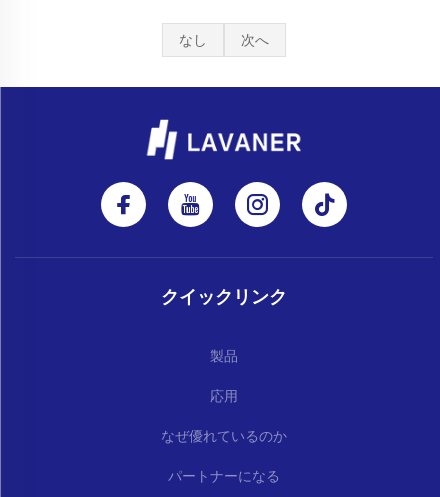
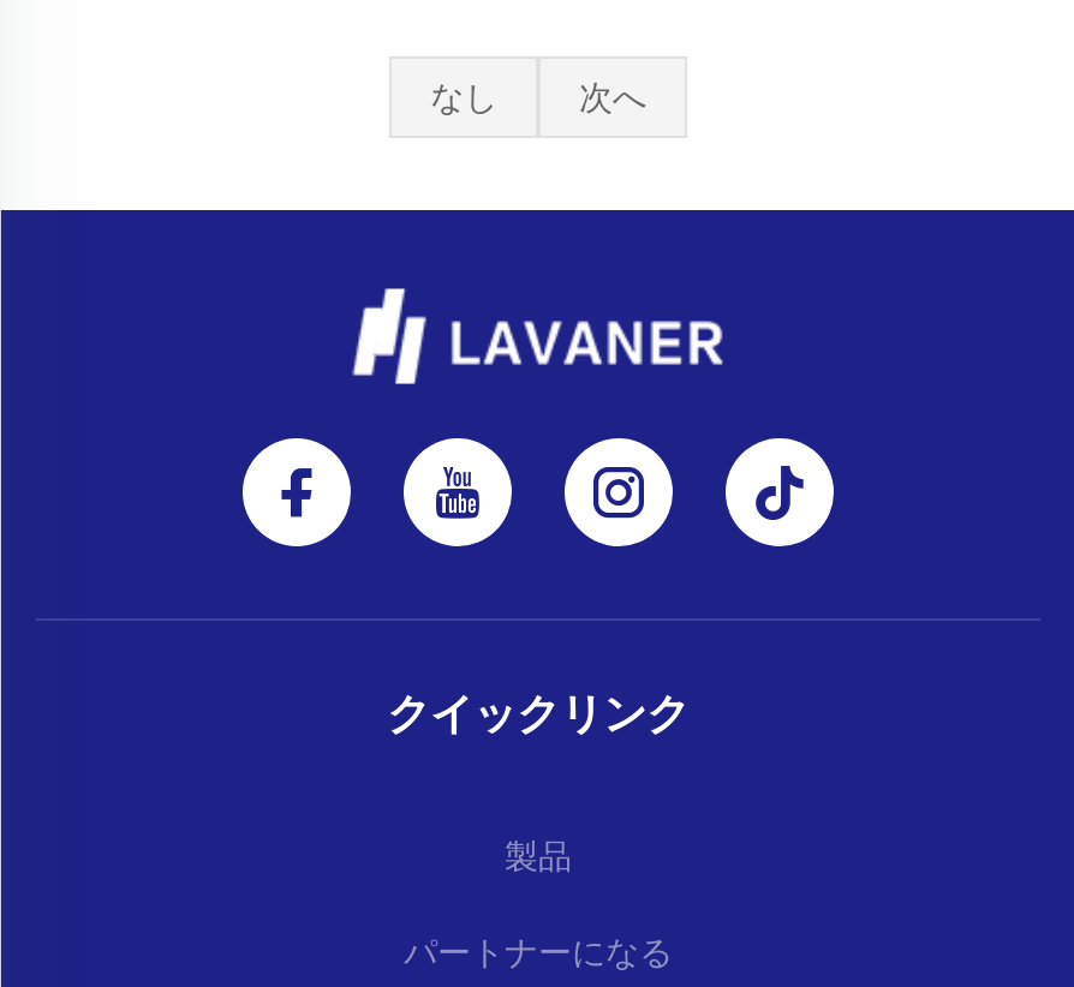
[161,387,287,445] 応用 | なぜ優れているのか -> none

